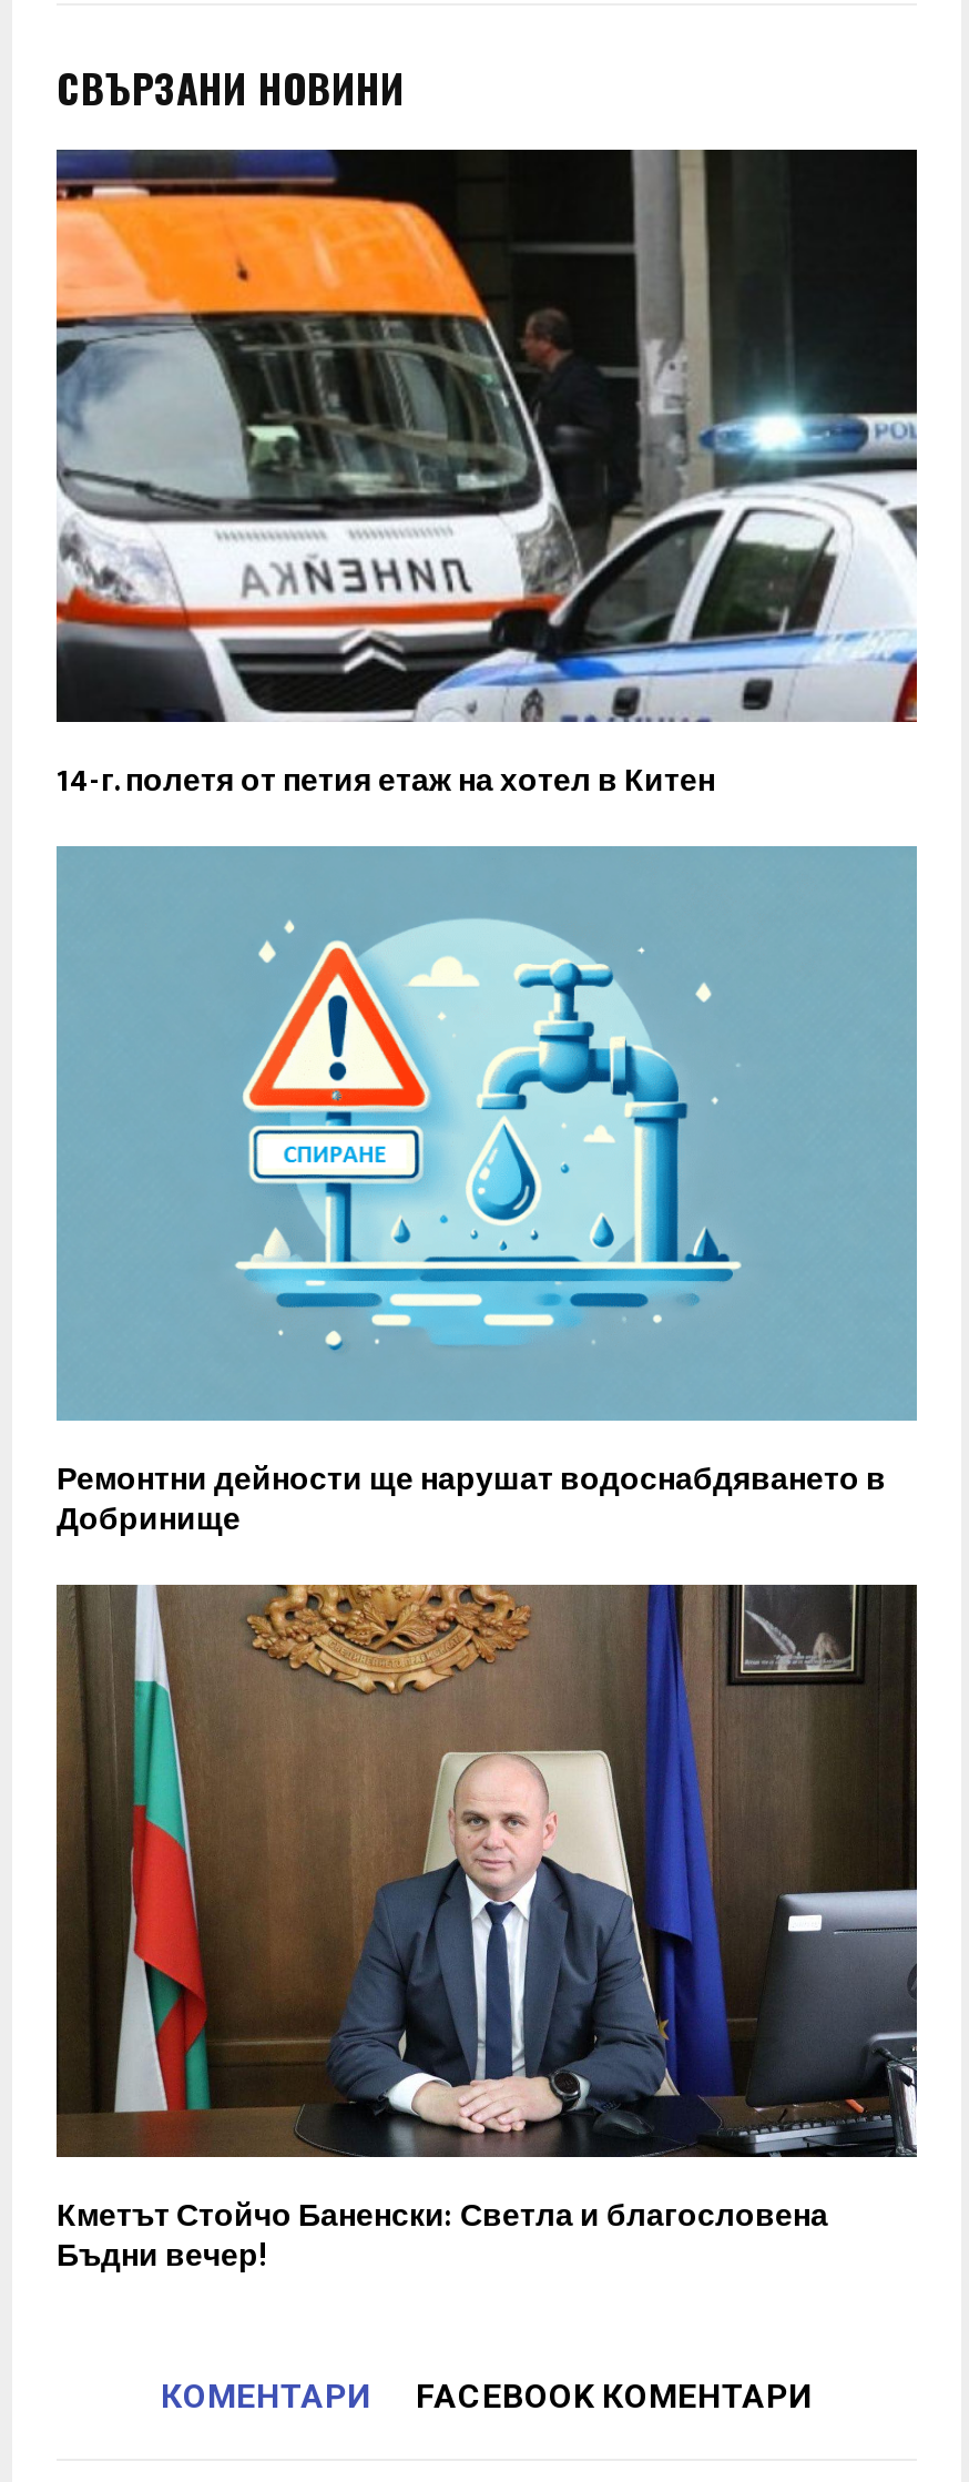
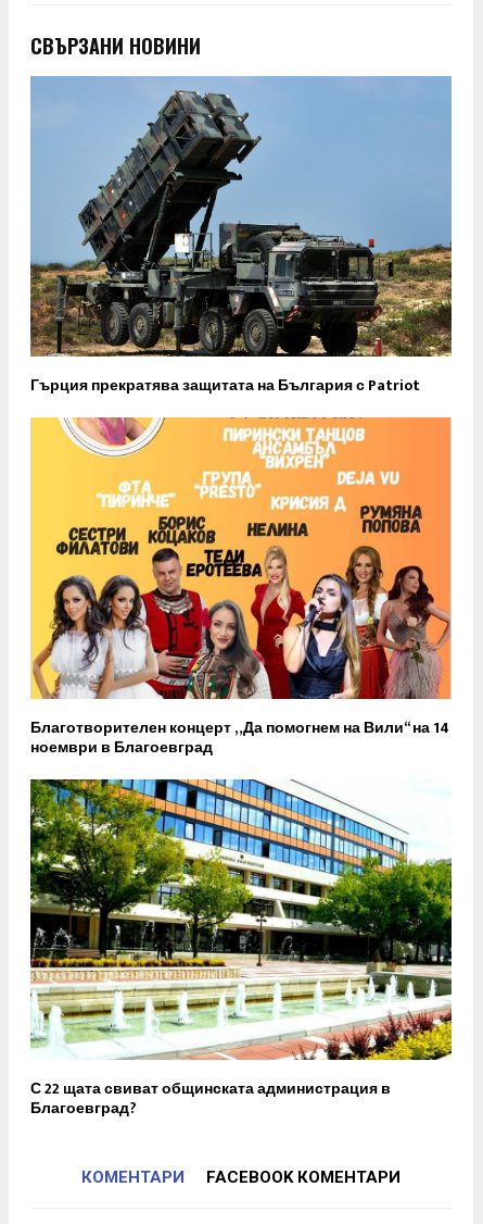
[54,148,919,807] [image] | 14-г. полетя от петия етаж на хотел в Китен -> [29,76,453,398] [image] | Гърция прекратява защитата на България с Patriot
[54,844,919,1544] [image] | Ремонтни дейности ще нарушат водоснабдяването в | Добринище -> [30,416,452,760] [image] | Благотворителен концерт „Да помогнем на Вили“ на 14 | ноември в Благоевград
[54,1583,919,2282] [image] | Кметът Стойчо Баненски: Светла и благословена | Бъдни вечер! -> [29,778,453,1121] [image] | С 22 щата свиват общинската администрация в | Благоевград?

